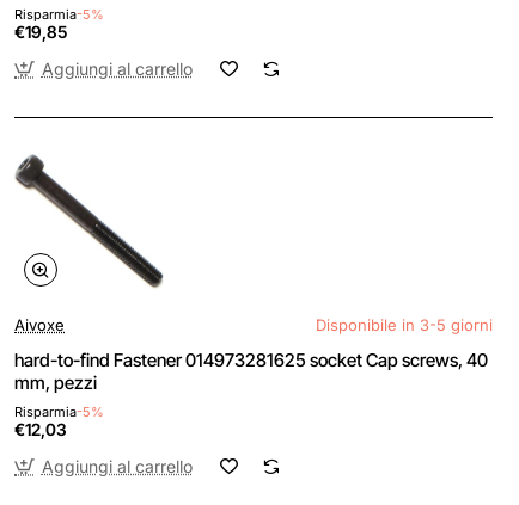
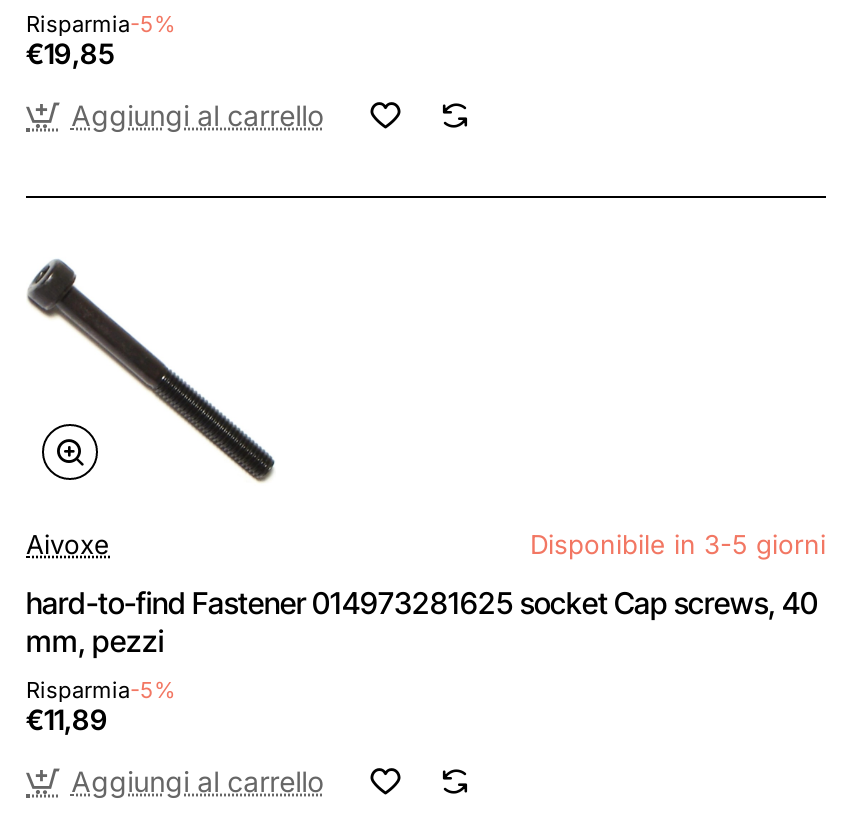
[14,418,67,439] €12,03 -> [26,701,108,735] €11,89

